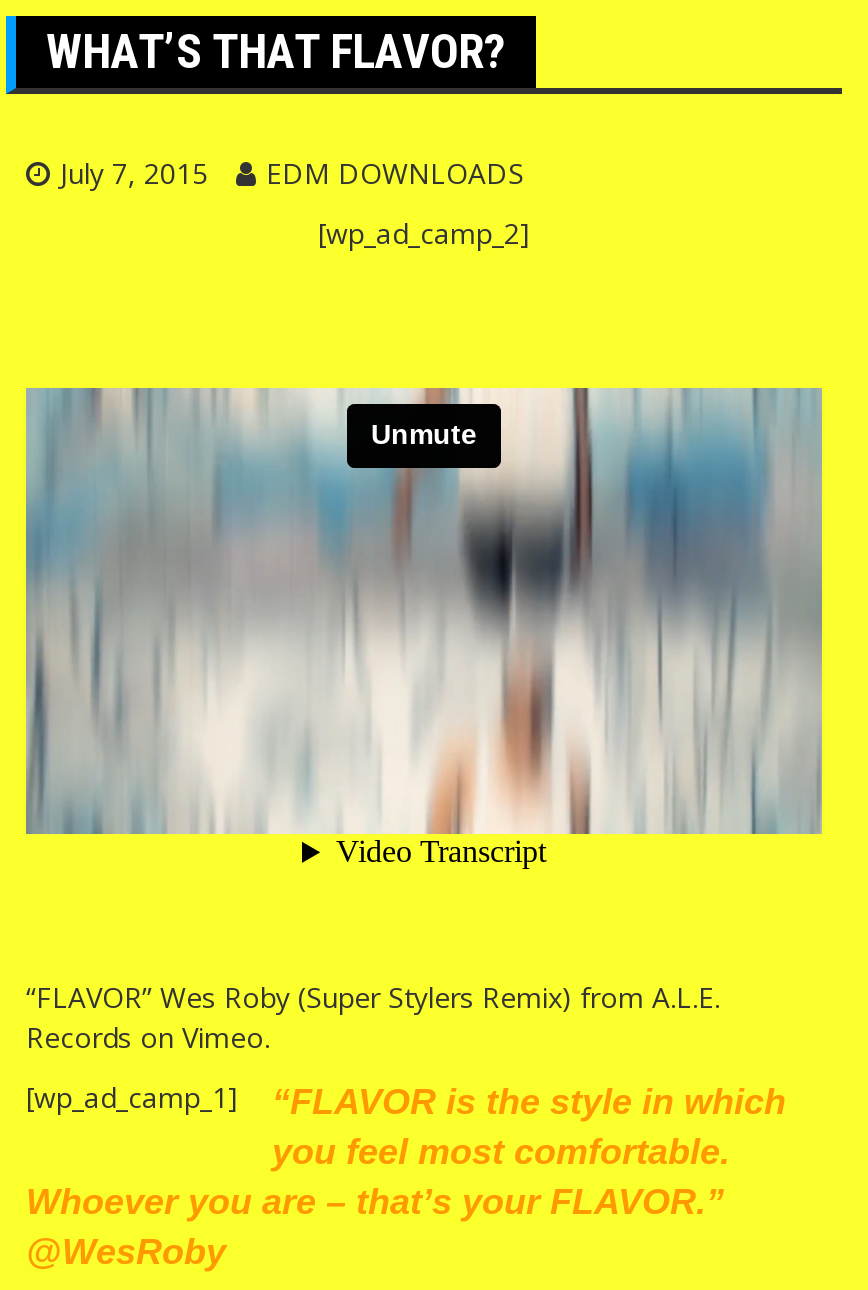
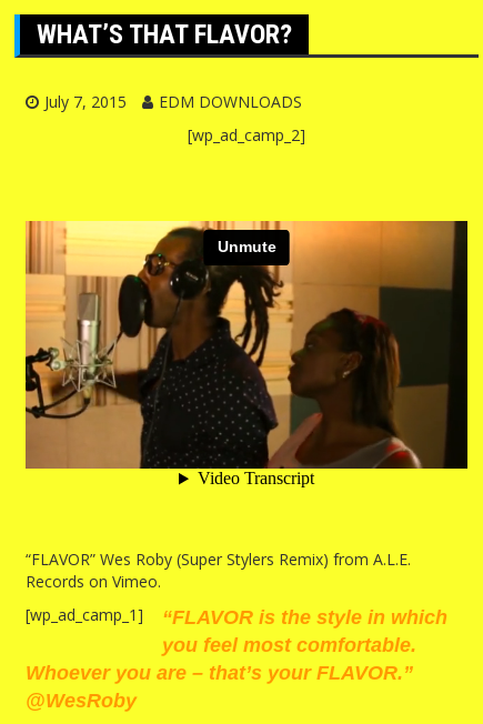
[24,386,824,836] [image] -> [24,220,469,470] [image]

